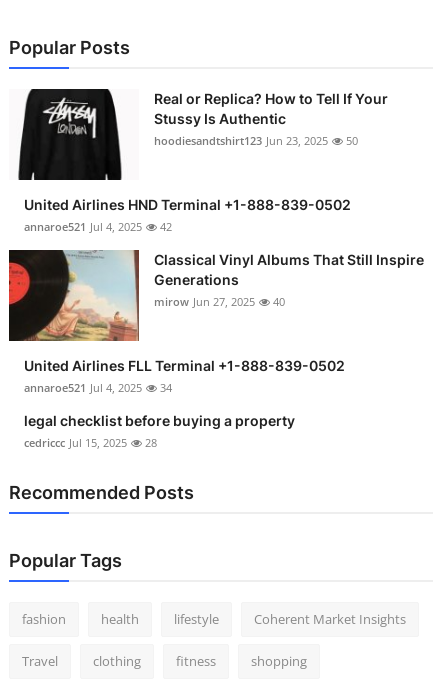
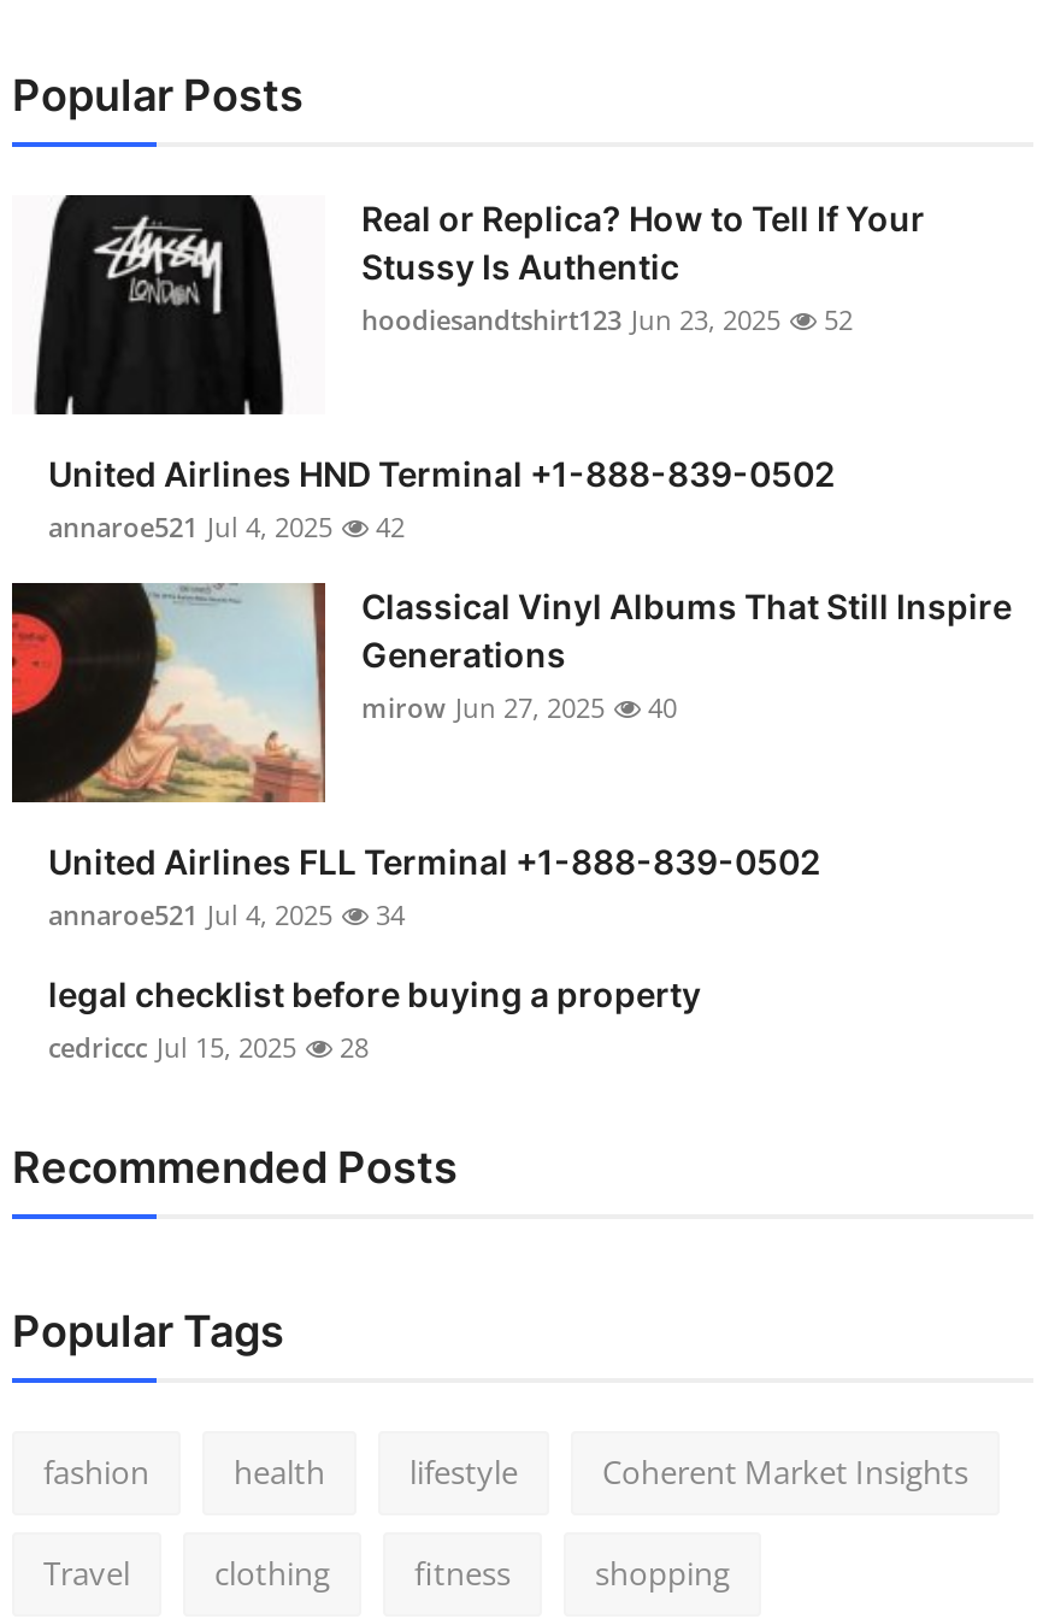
[154,133,358,148] hoodiesandtshirt123 Jun 23, 2025 50 -> [361,302,853,338] hoodiesandtshirt123 Jun 23, 2025 52

